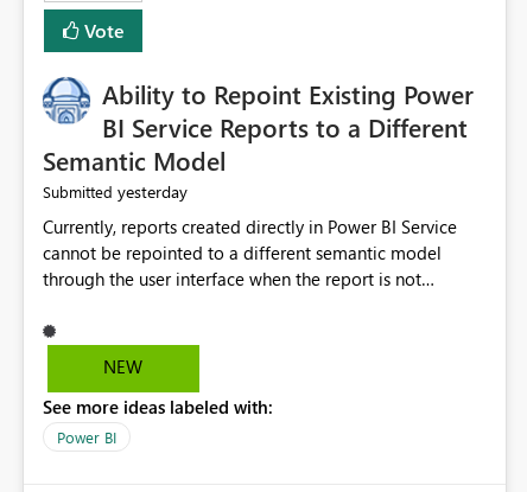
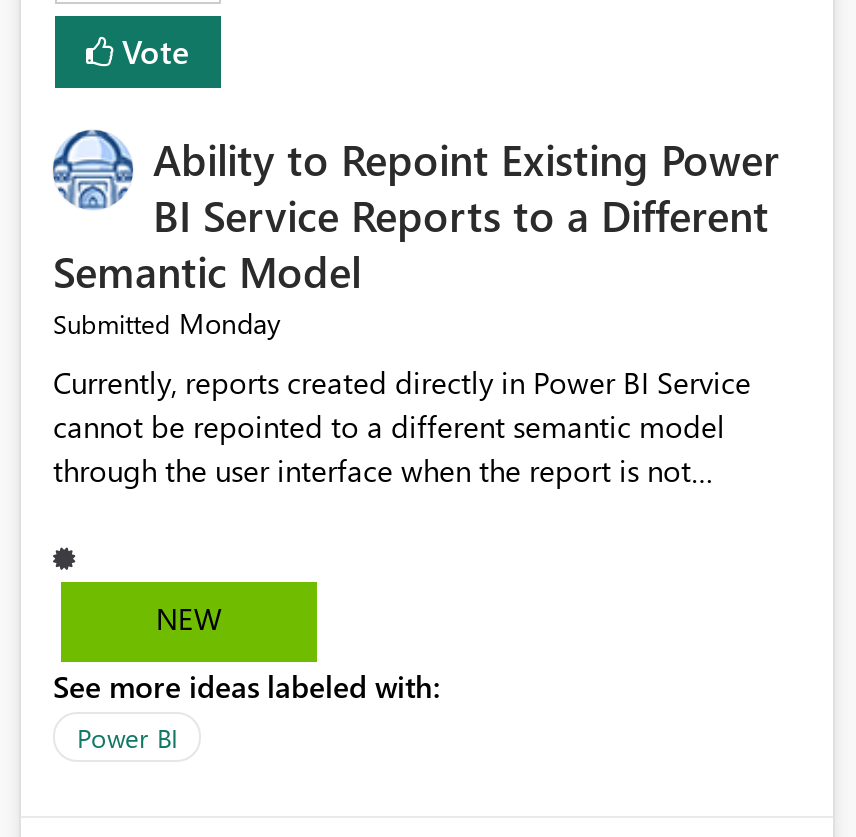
[43,181,188,203] Submitted yesterday -> [53,305,281,343] Submitted Monday

